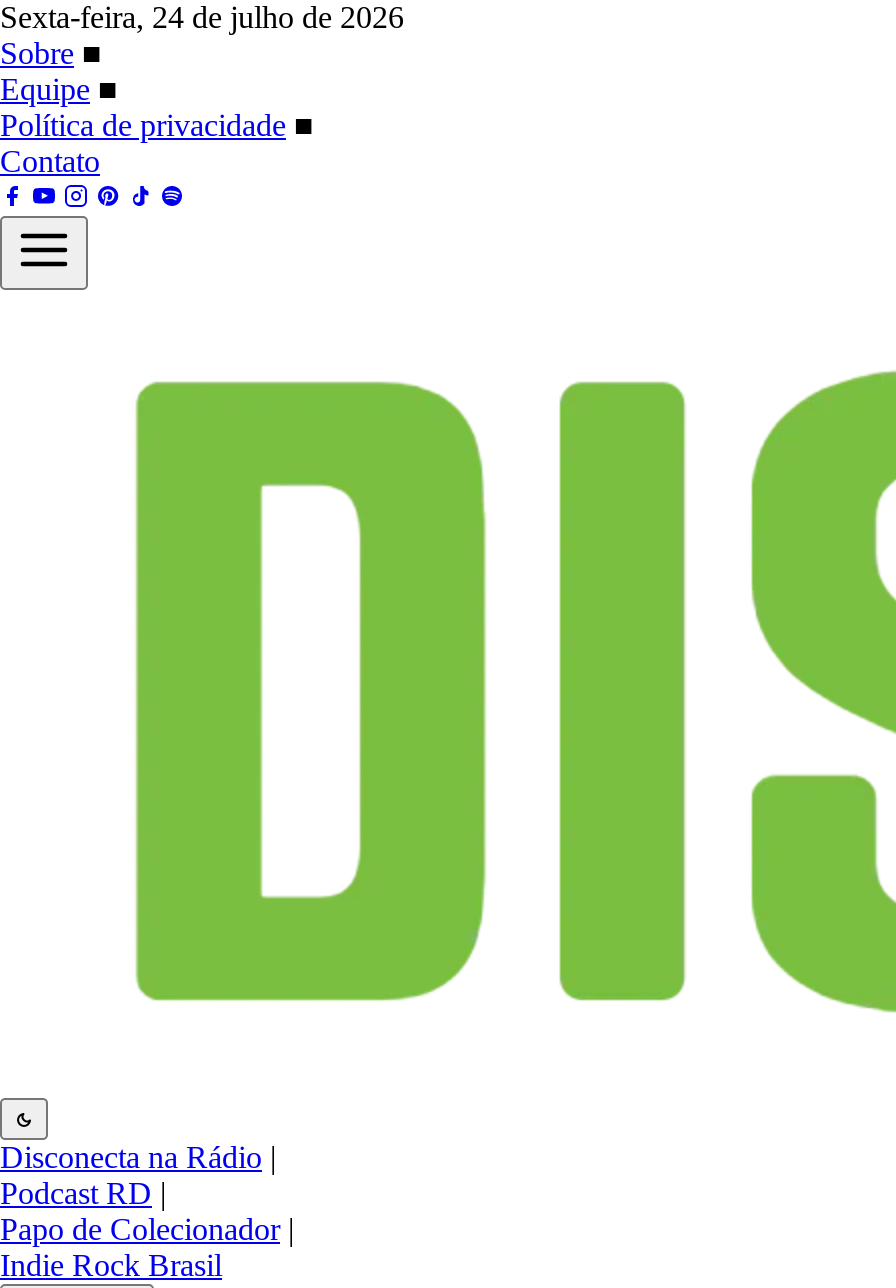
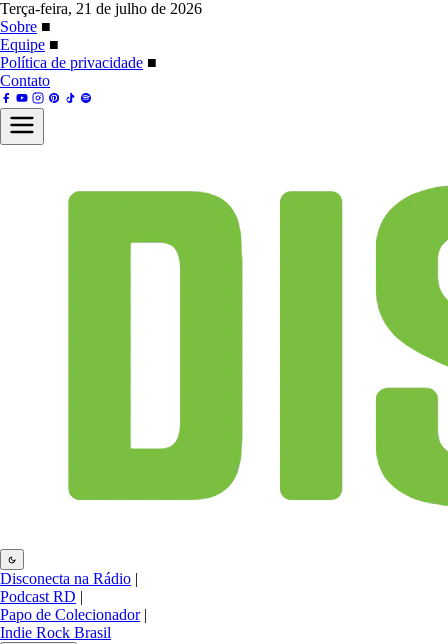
[0,0,404,34] Sexta-feira, 24 de julho de 2026 -> [0,0,202,17] Terça-feira, 21 de julho de 2026

